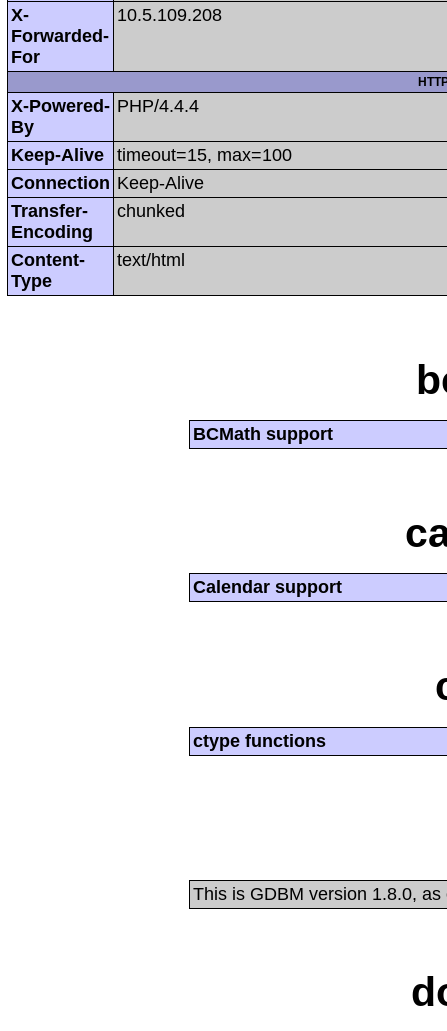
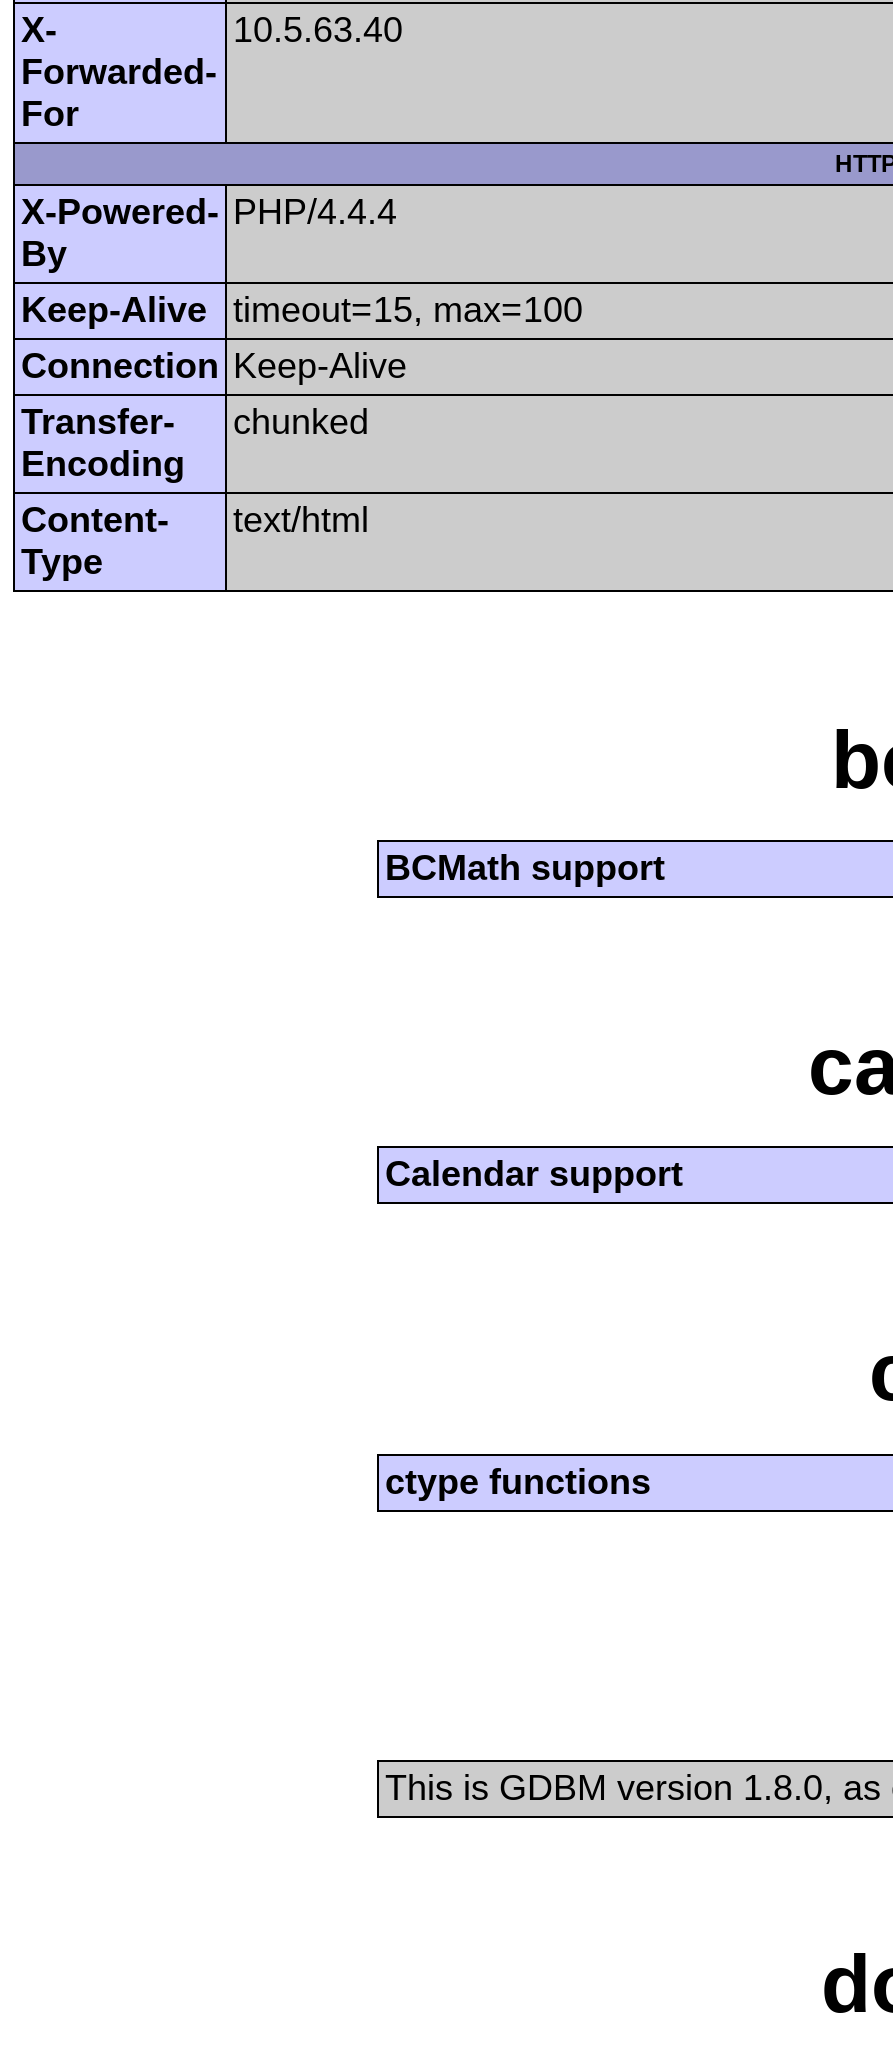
[117,5,222,25] 10.5.109.208 -> [233,10,403,50] 10.5.63.40

